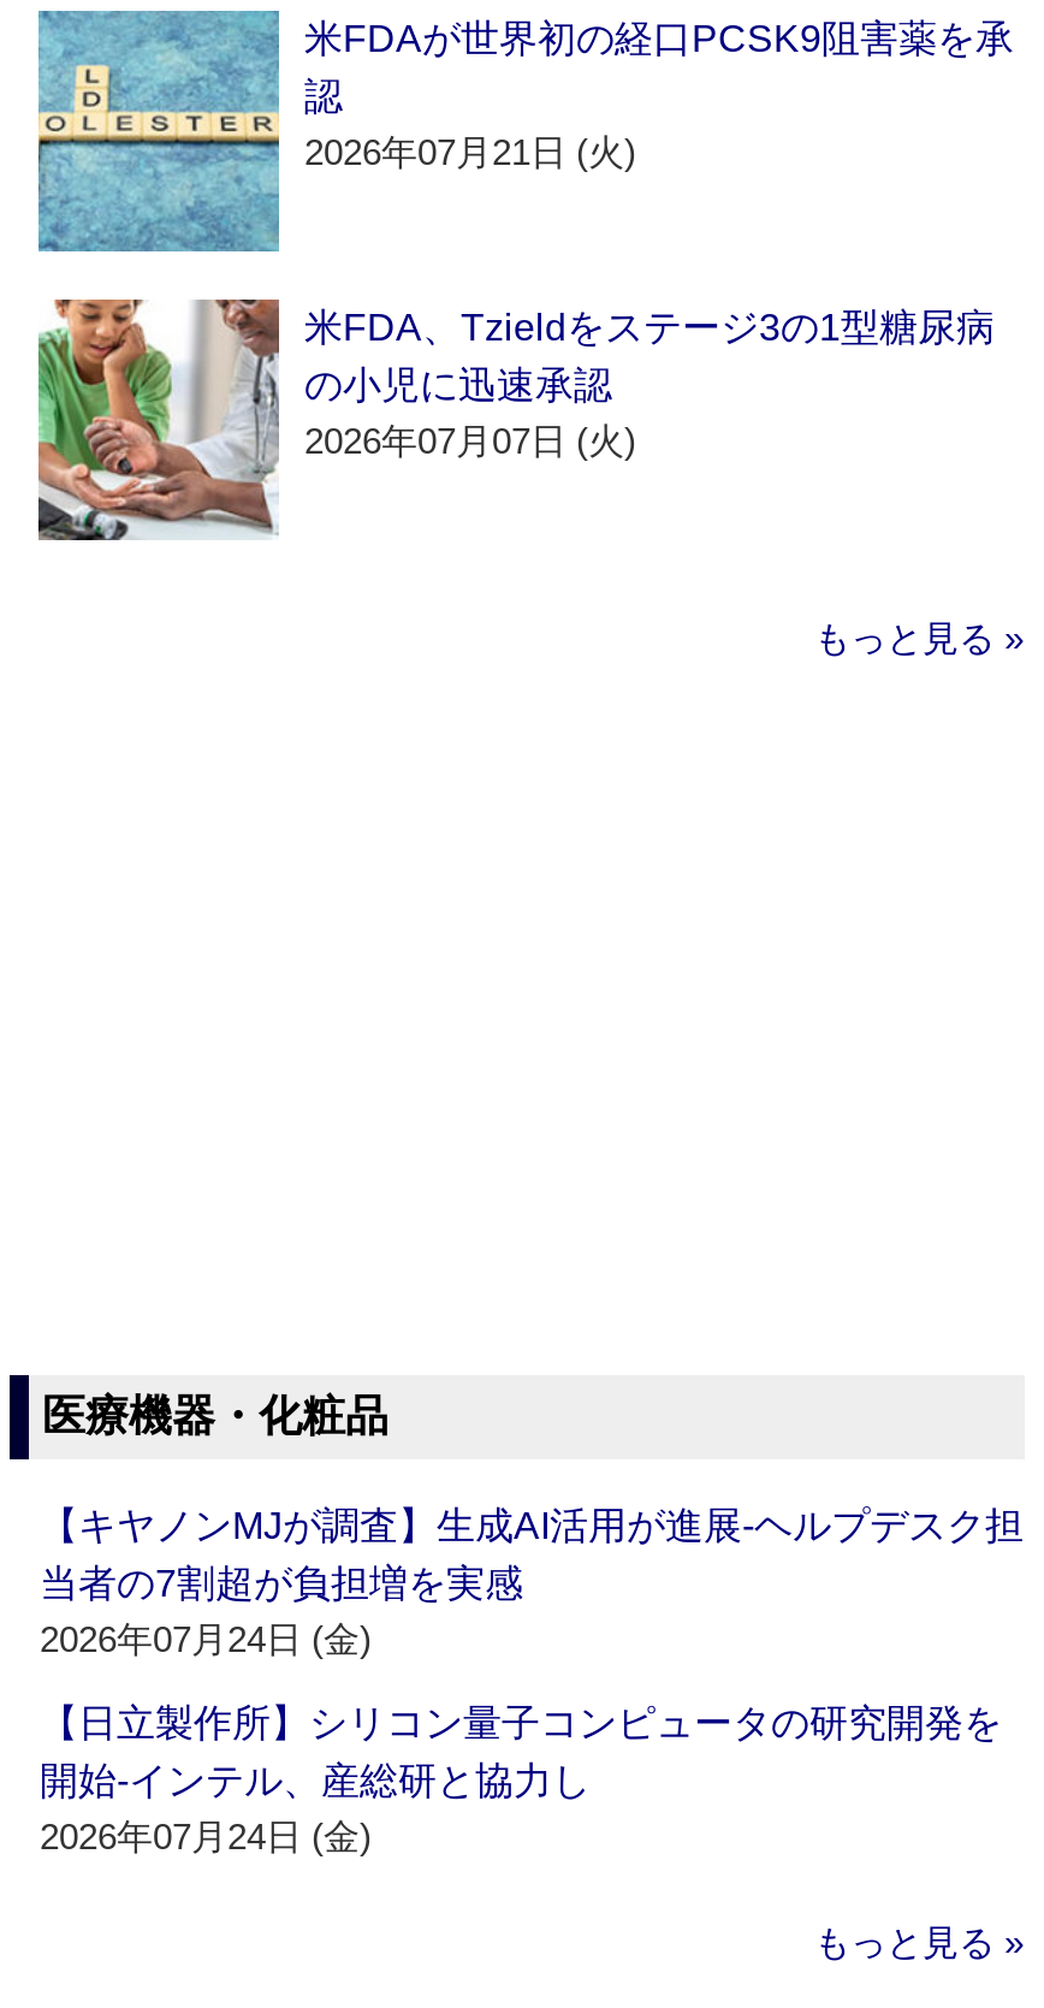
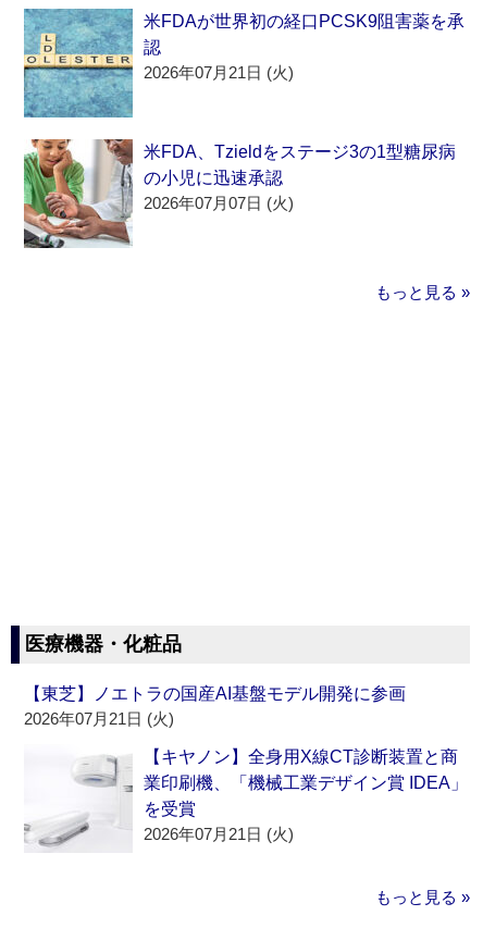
[39,1506,1023,1660] 【キヤノンMJが調査】生成AI活用が進展‐ヘルプデスク担 | 当者の7割超が負担増を実感 | 2026年07月24日 (金) -> [24,685,406,728] 【東芝】ノエトラの国産AI基盤モデル開発に参画 | 2026年07月21日 (火)
[39,1703,1002,1857] 【日立製作所】シリコン量子コンピュータの研究開発を | 開始‐インテル、産総研と協力し | 2026年07月24日 (金) -> [144,748,468,844] 【キヤノン】全身用X線CT診断装置と商 | 業印刷機、「機械工業デザイン賞 IDEA」 | を受賞 | 2026年07月21日 (火)

